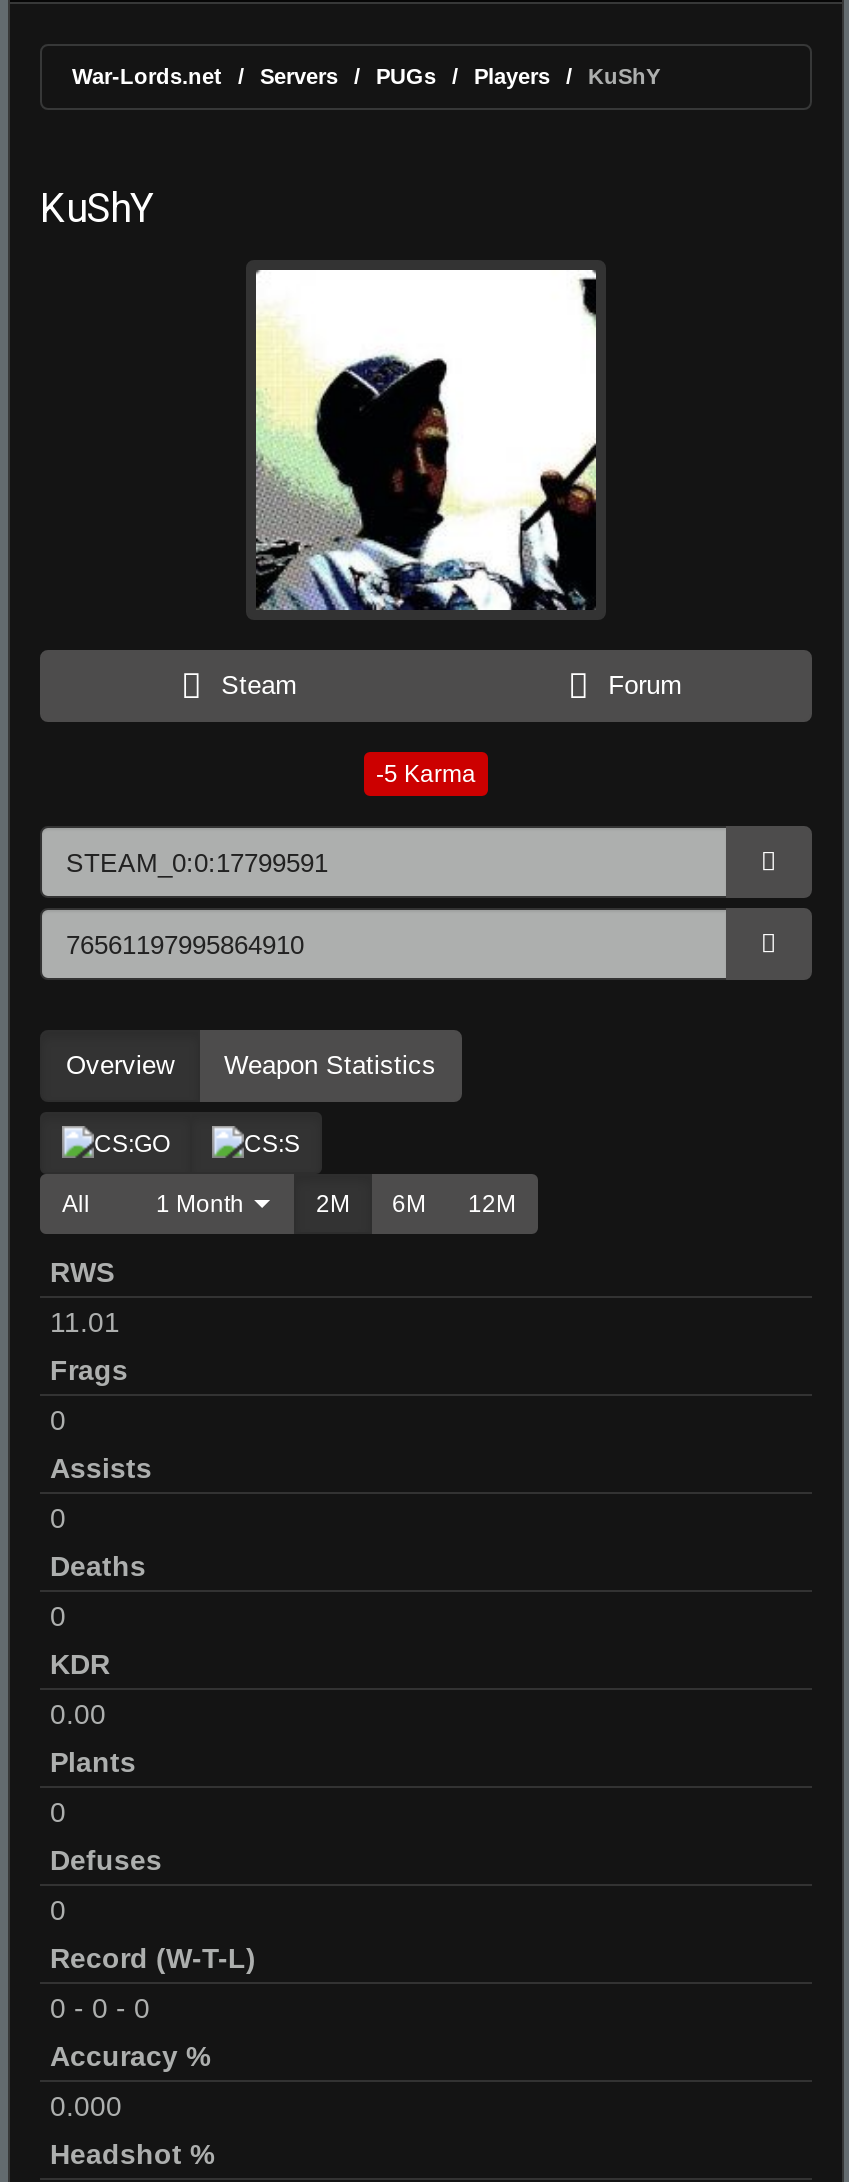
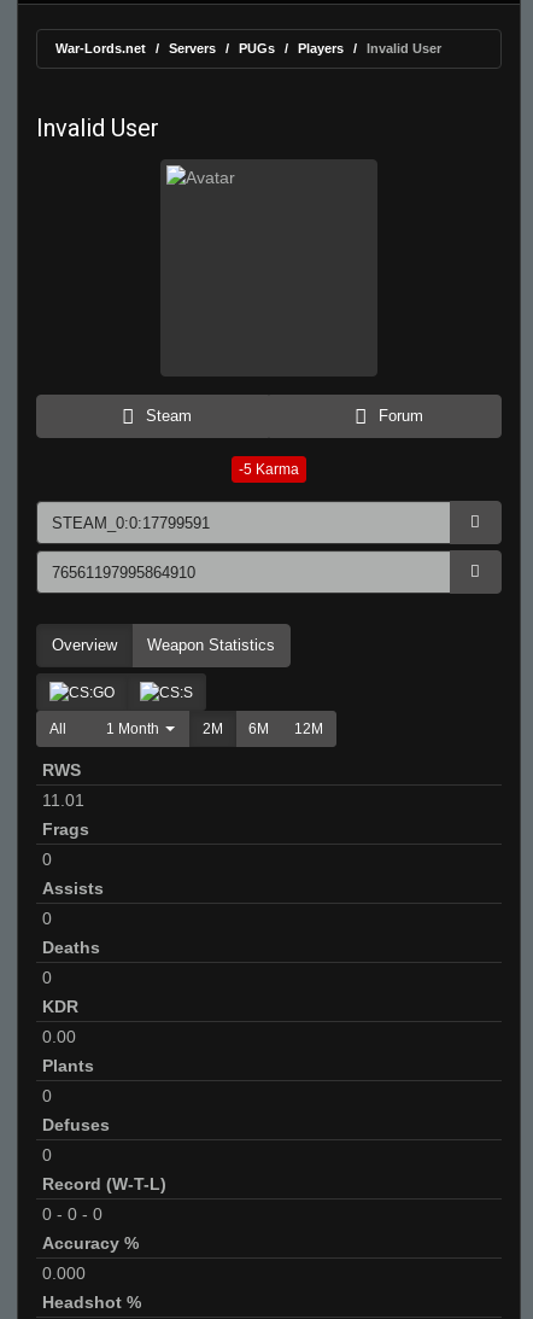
[588,64,660,88] KuShY -> [367,41,441,56] Invalid User
[40,184,154,232] KuShY -> [36,113,159,142] Invalid User
[254,268,598,612] [image] -> none

